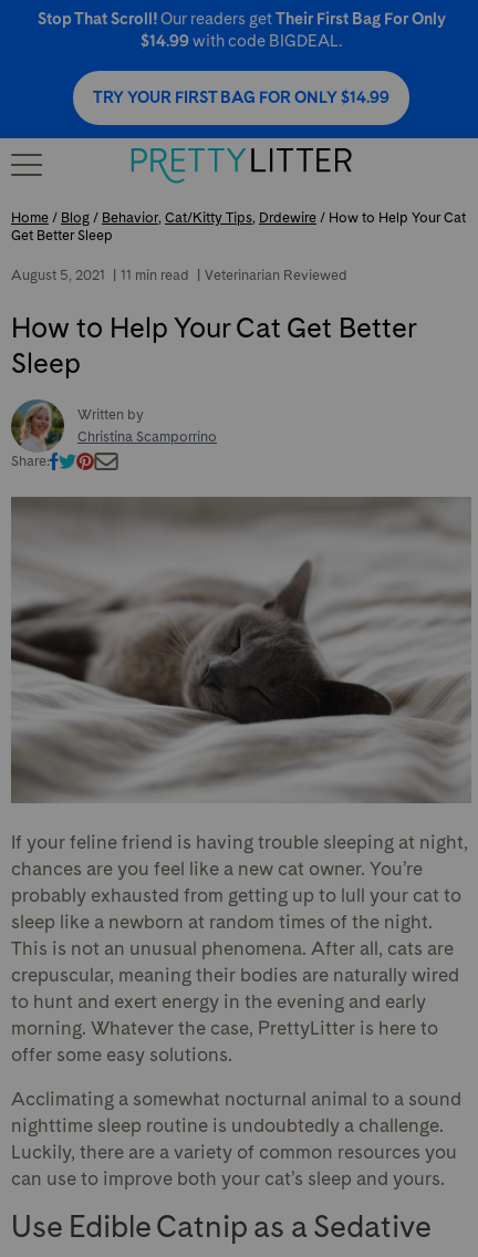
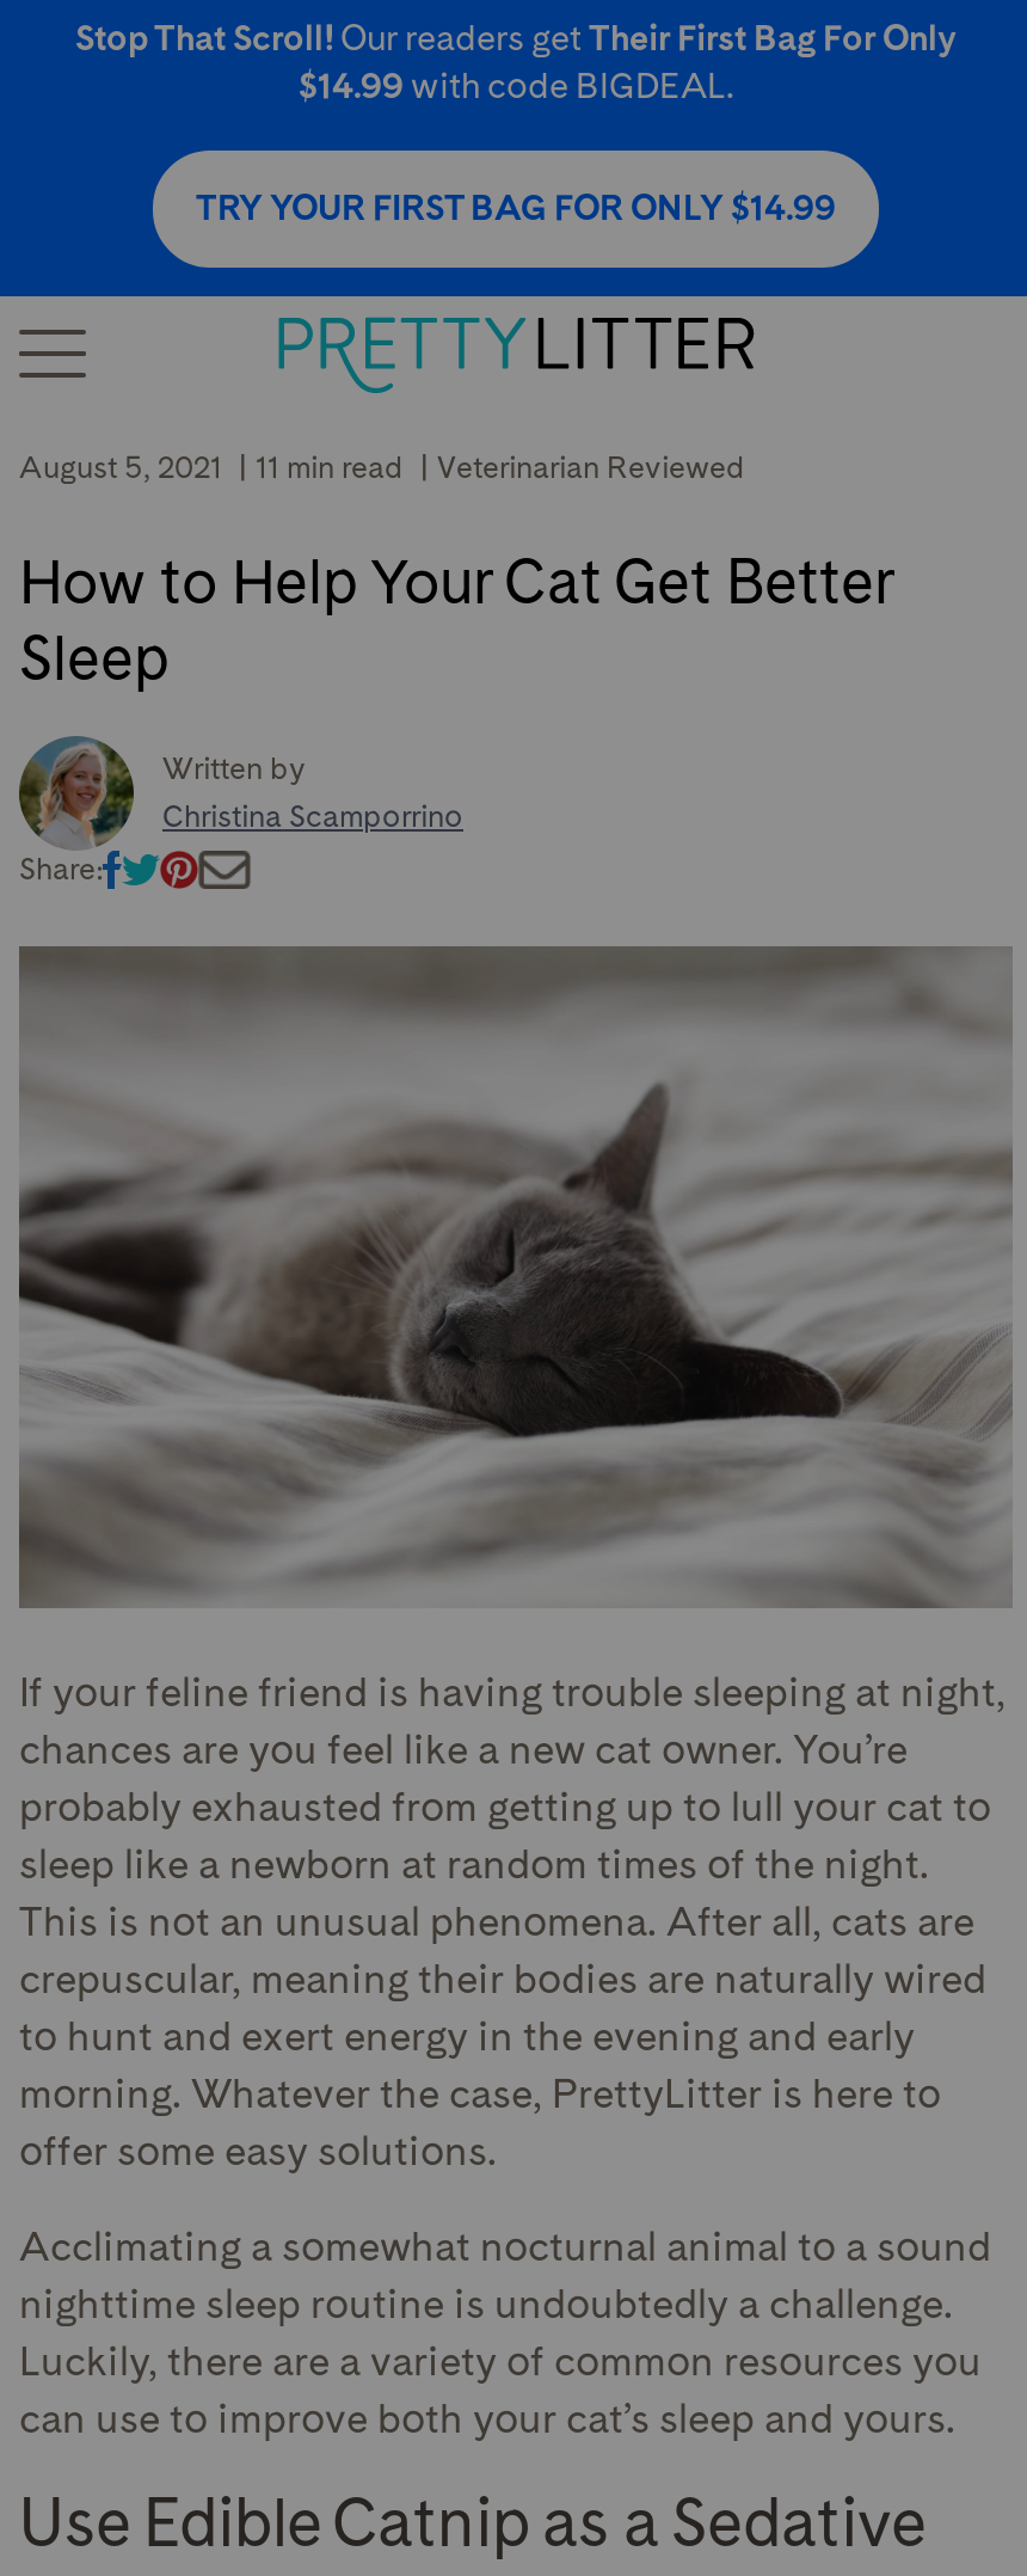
[11,210,466,243] Home / Blog / Behavior, Cat/Kitty Tips, Drdewire / How to Help Your Cat | Get Better Sleep -> none

